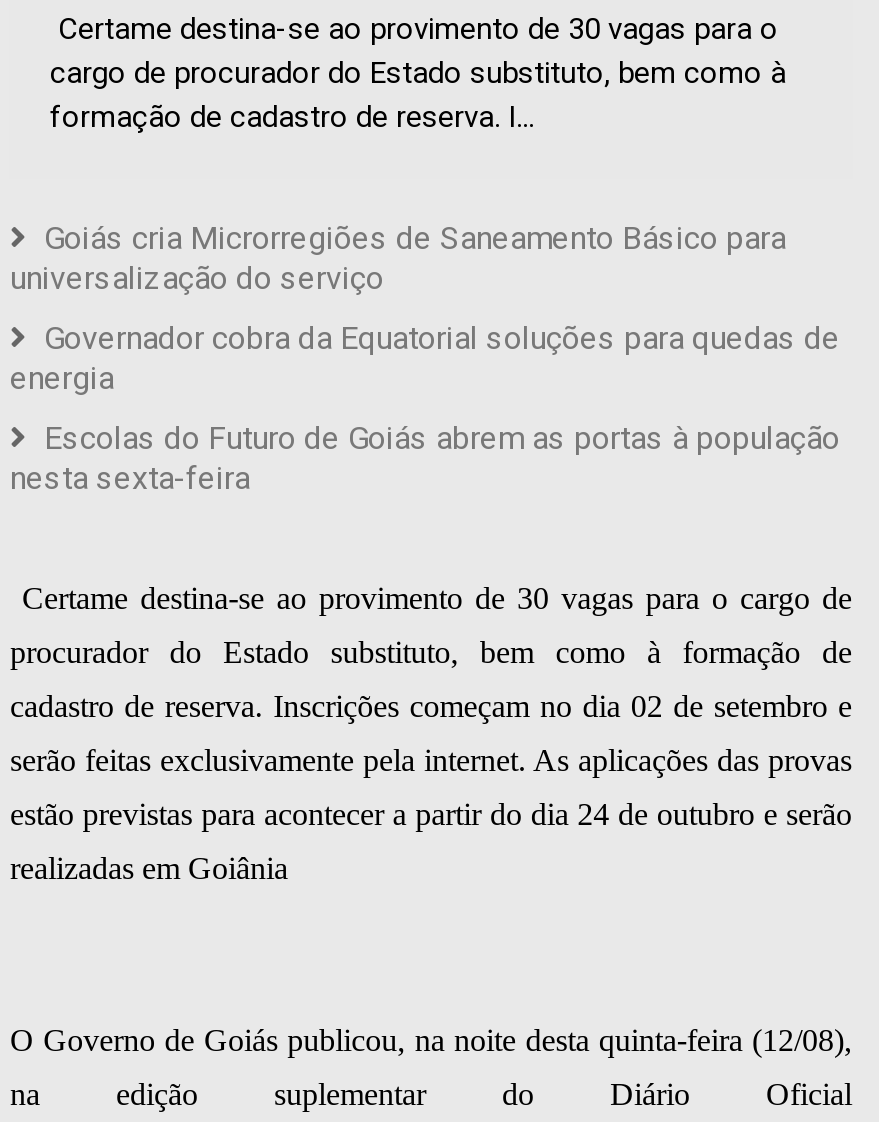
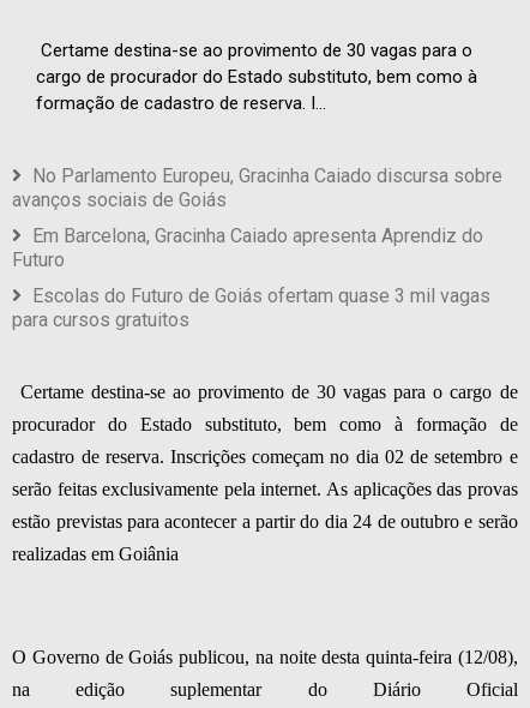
[10,218,786,296] Goiás cria Microrregiões de Saneamento Básico para | universalização do serviço -> [12,164,503,211] No Parlamento Europeu, Gracinha Caiado discursa sobre | avanços sociais de Goiás
[10,318,840,396] Governador cobra da Equatorial soluções para quedas de | energia -> [12,224,484,271] Em Barcelona, Gracinha Caiado apresenta Aprendiz do | Futuro
[10,418,840,496] Escolas do Futuro de Goiás abrem as portas à população | nesta sexta-feira -> [12,284,491,331] Escolas do Futuro de Goiás ofertam quase 3 mil vagas | para cursos gratuitos

